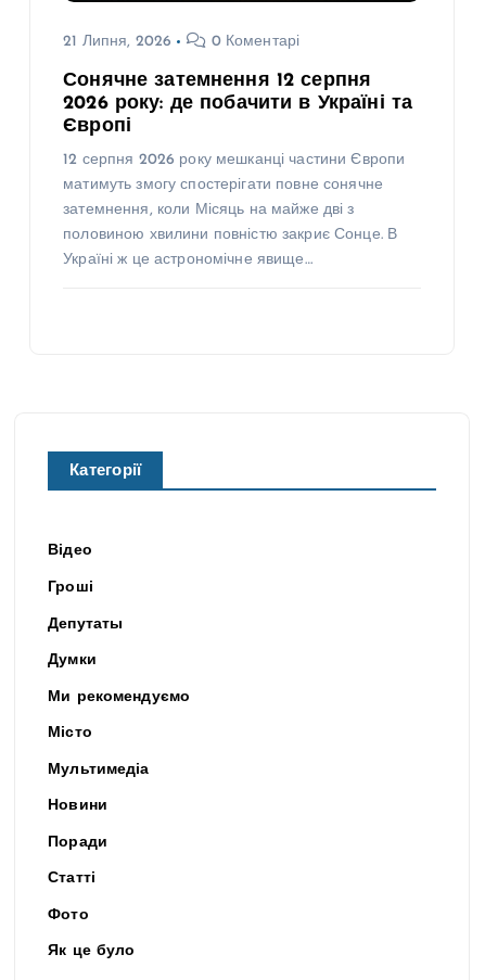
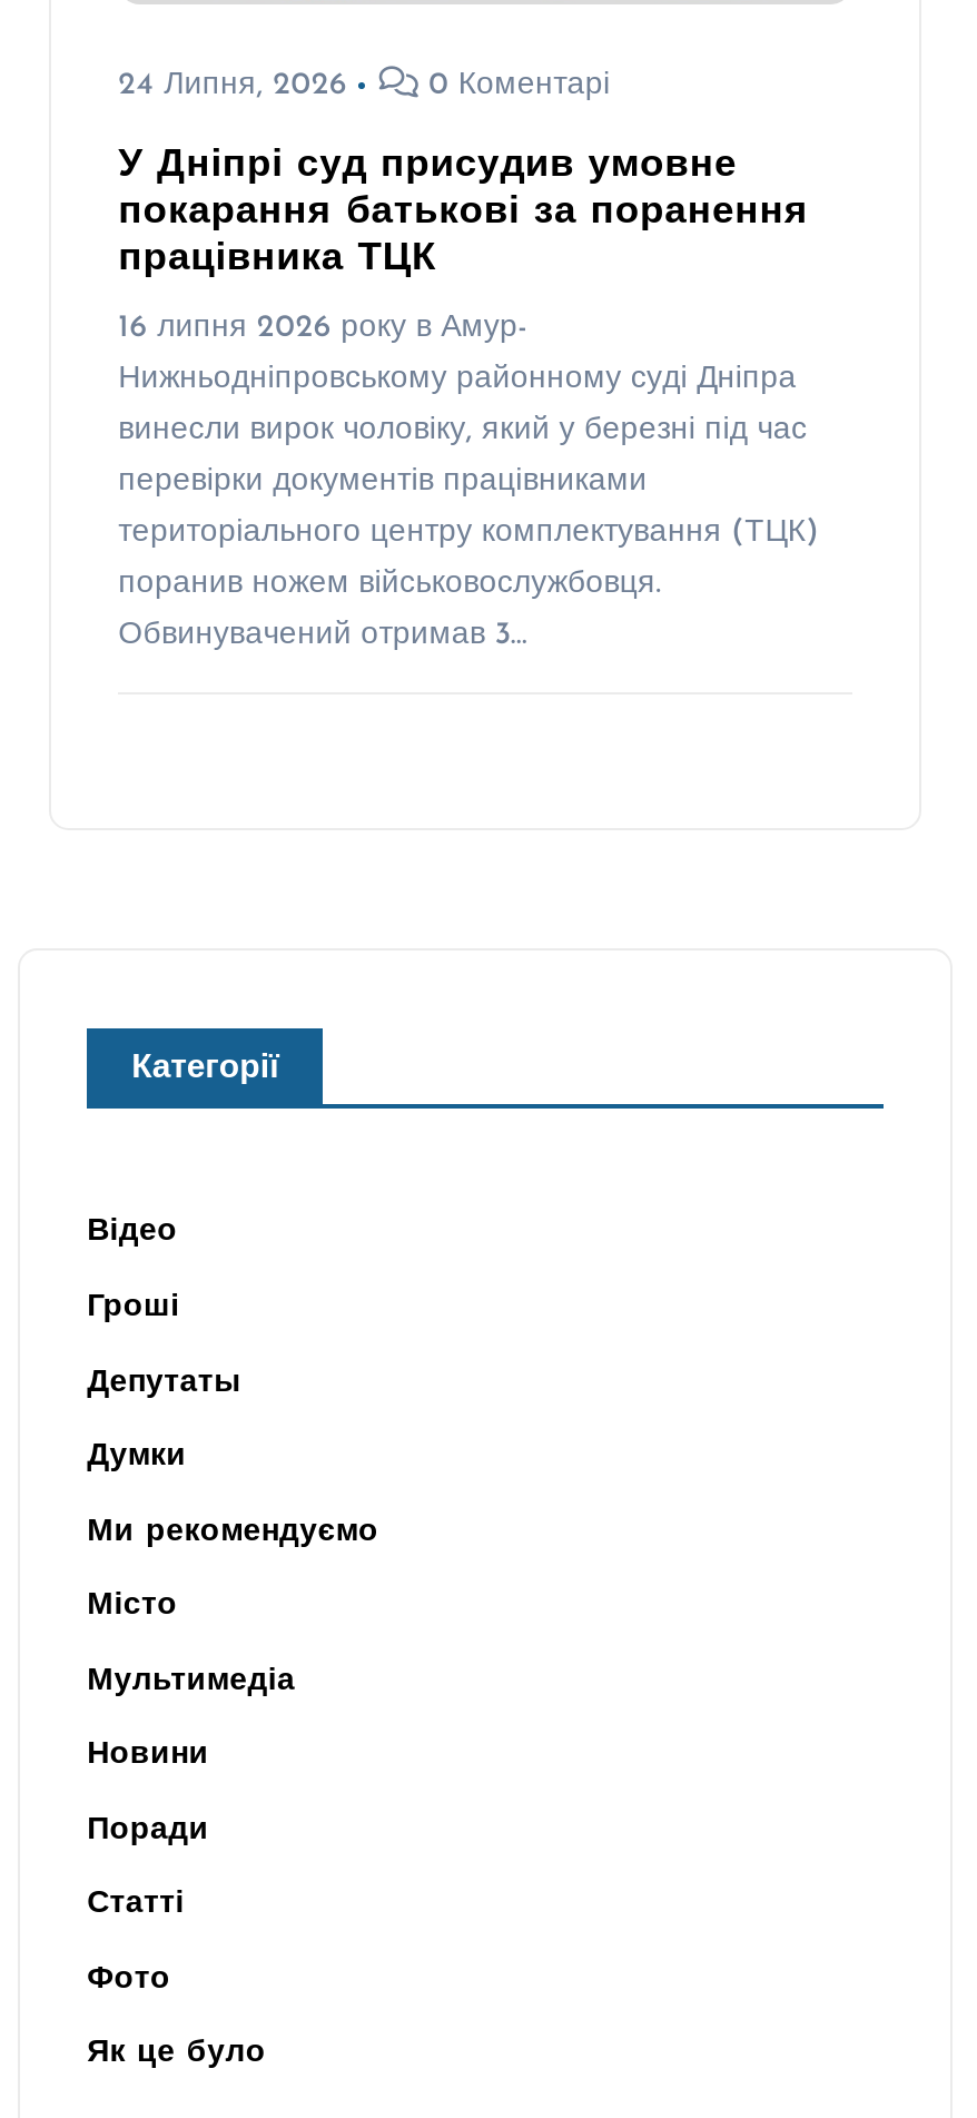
[63,34,172,50] 21 Липня, 2026 -> [118,69,347,102] 24 Липня, 2026
[63,72,412,268] Сонячне затемнення 12 серпня | 2026 року: де побачити в Україні та | Європі | 12 серпня 2026 року мешканці частини Європи | матимуть змогу спостерігати повне сонячне | затемнення, коли Місяць на майже дві з | половиною хвилини повністю закриє Сонце. В | Україні ж це астрономічне явище… -> [118,147,819,652] У Дніпрі суд присудив умовне | покарання батькові за поранення | працівника ТЦК | 16 липня 2026 року в Амур- | Нижньодніпровському районному суді Дніпра | винесли вирок чоловіку, який у березні під час | перевірки документів працівниками | територіального центру комплектування (ТЦК) | поранив ножем військовослужбовця. | Обвинувачений отримав 3…

